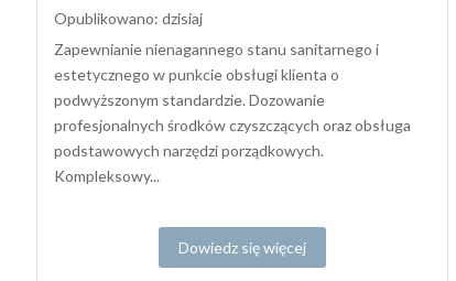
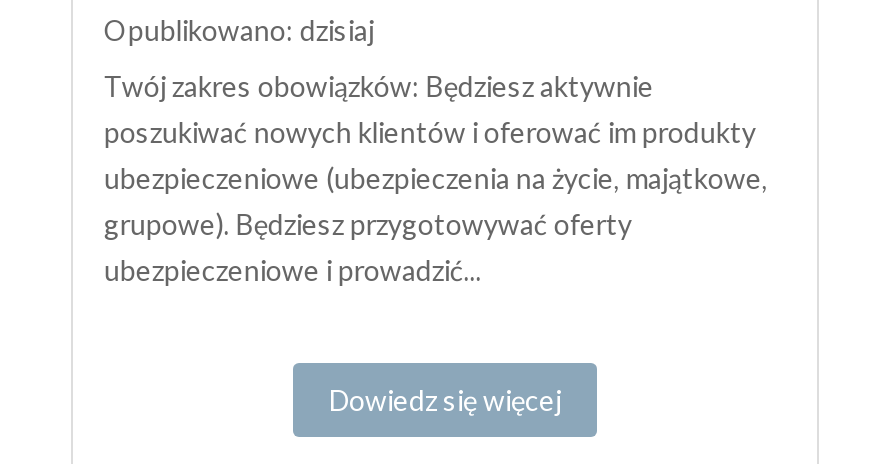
[54,40,411,186] Zapewnianie nienagannego stanu sanitarnego i | estetycznego w punkcie obsługi klienta o | podwyższonym standardzie. Dozowanie | profesjonalnych środków czyszczących oraz obsługa | podstawowych narzędzi porządkowych. | Kompleksowy... -> [104,70,768,288] Twój zakres obowiązków: Będziesz aktywnie | poszukiwać nowych klientów i oferować im produkty | ubezpieczeniowe (ubezpieczenia na życie, majątkowe, | grupowe). Będziesz przygotowywać oferty | ubezpieczeniowe i prowadzić...

